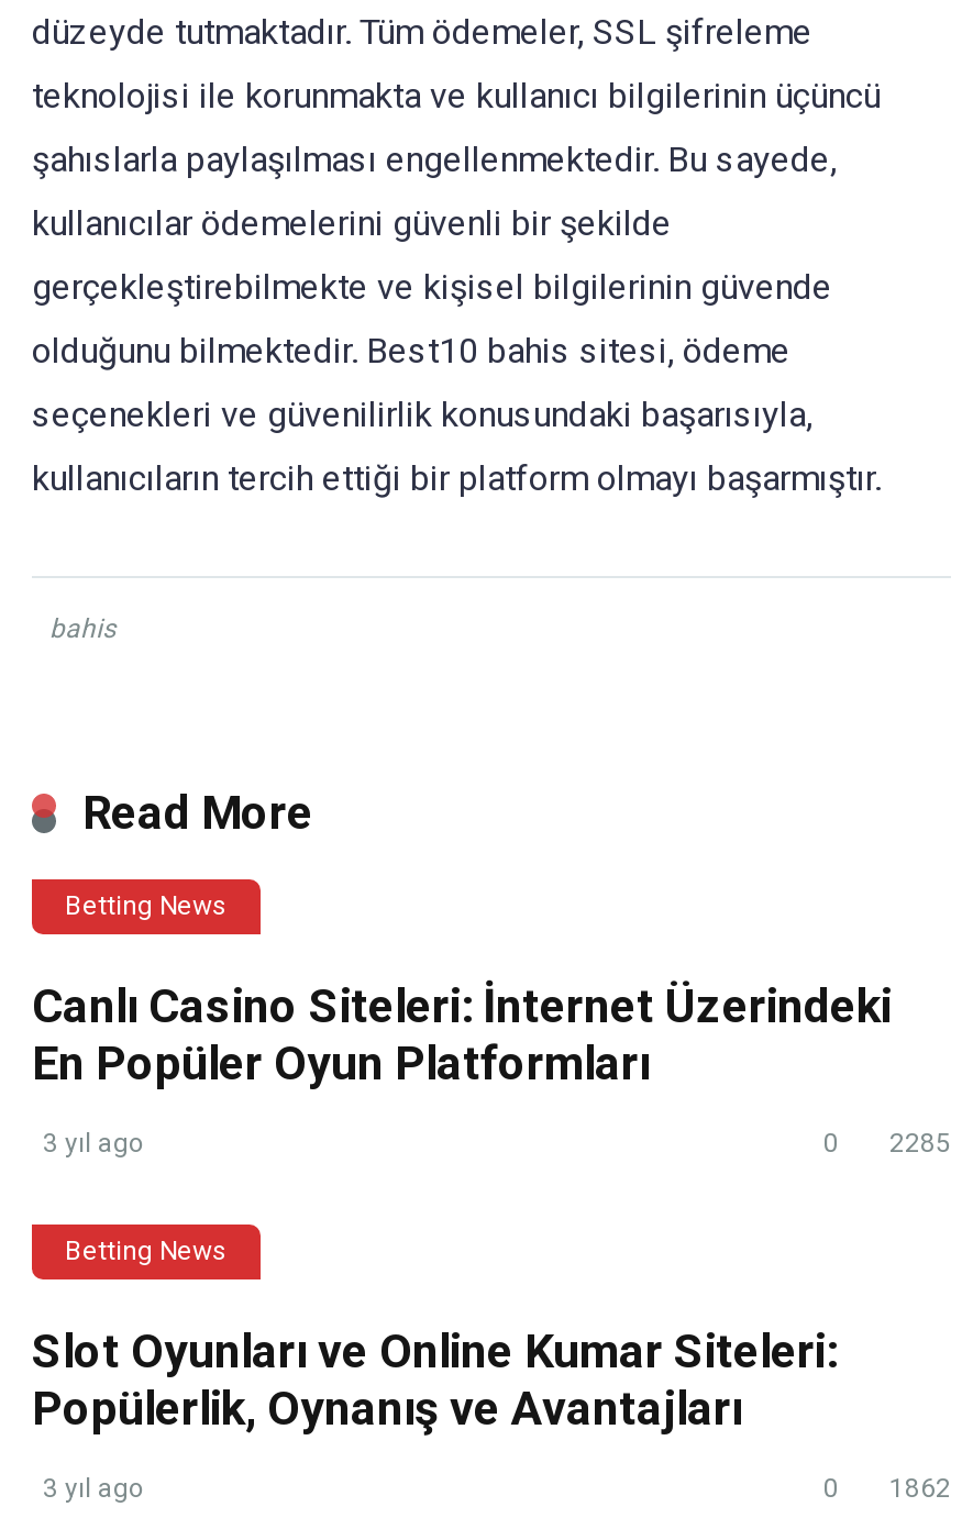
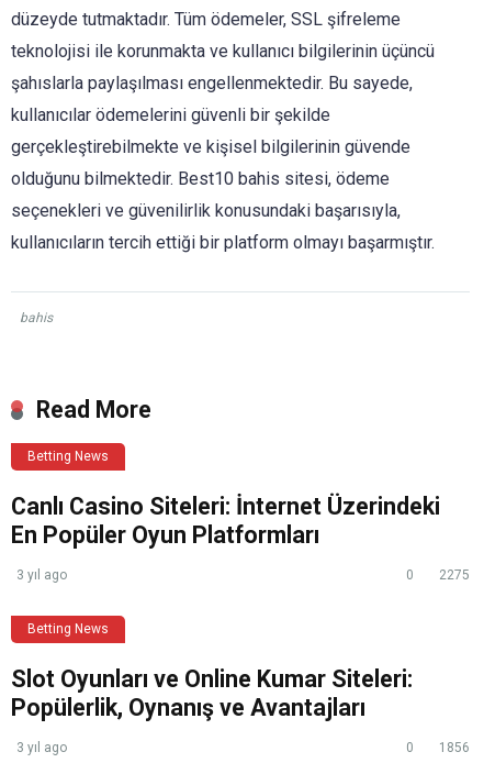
[823,1127,951,1158] 0 2285 -> [406,567,470,582] 0 2275
[823,1473,951,1503] 0 1862 -> [406,740,470,755] 0 1856

